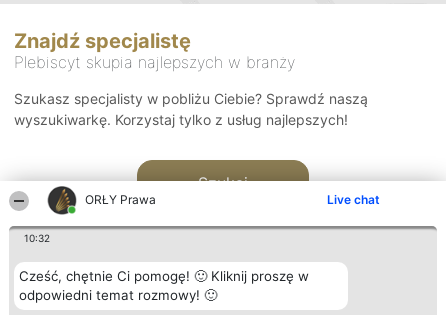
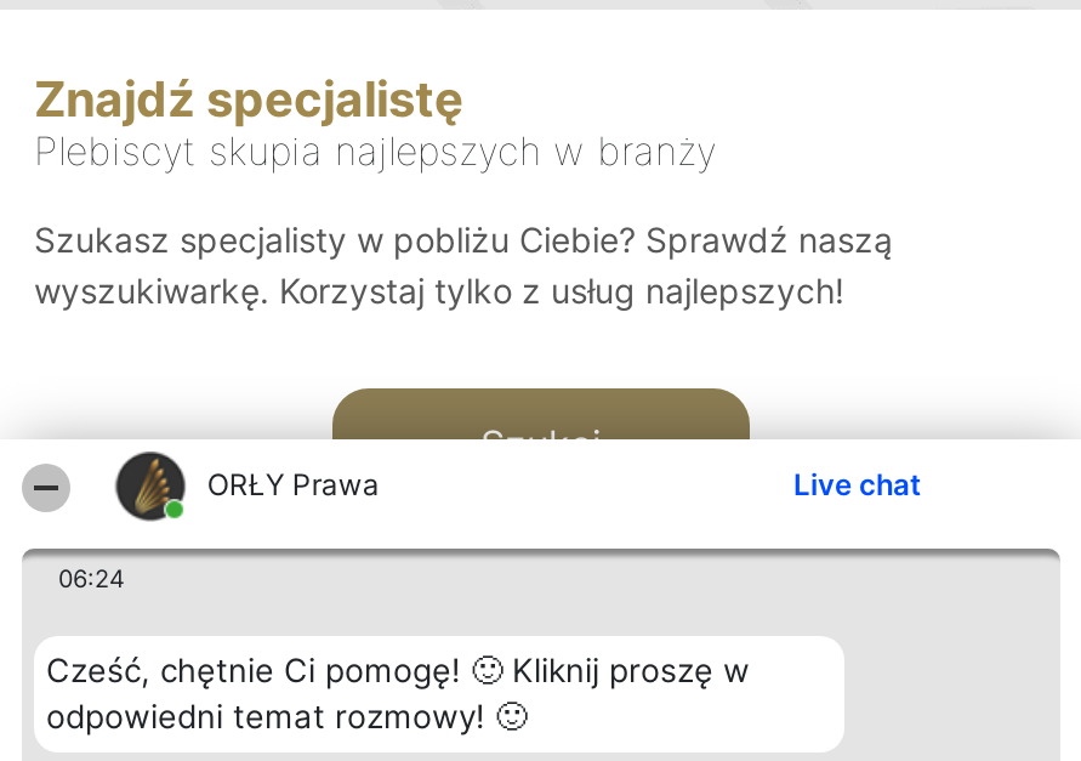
[24,232,50,244] 10:32 -> [58,563,124,592] 06:24

